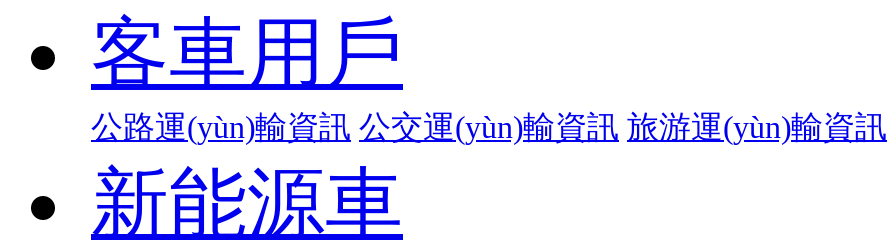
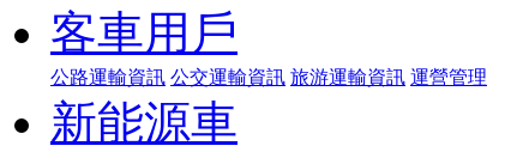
[91,110,887,144] 公路運(yùn)輸資訊 公交運(yùn)輸資訊 旅游運(yùn)輸資訊 -> [50,67,487,87] 公路運輸資訊 公交運輸資訊 旅游運輸資訊 運營管理

